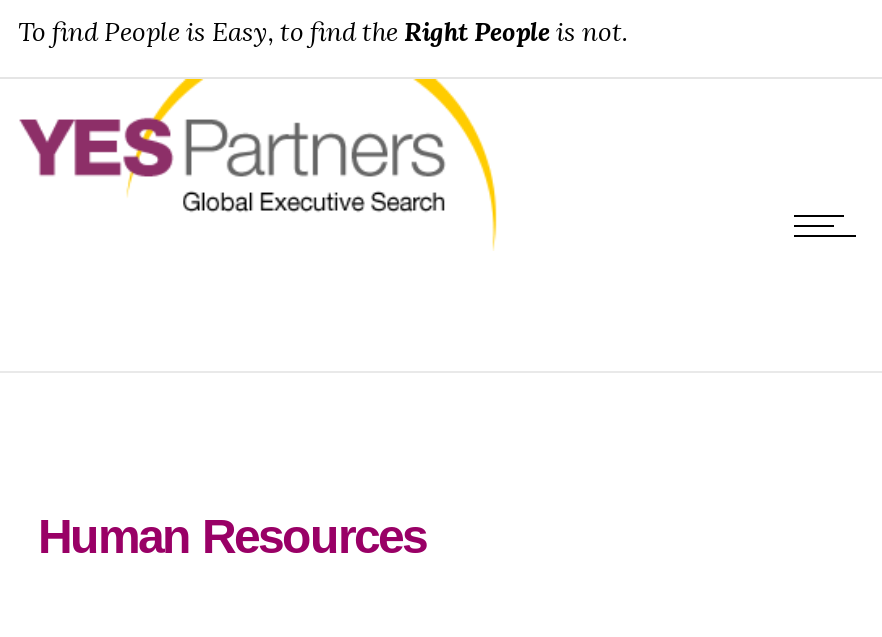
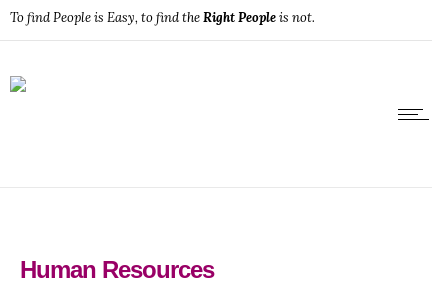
[18,77,498,247] [image] -> none

